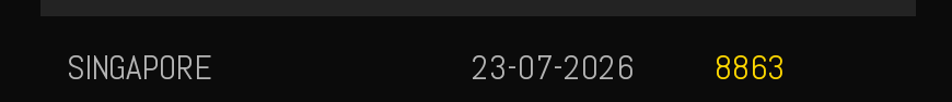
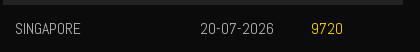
[472,46,634,89] 23-07-2026 -> [200,18,274,38] 20-07-2026
[715,47,785,90] 8863 -> [311,19,343,39] 9720

